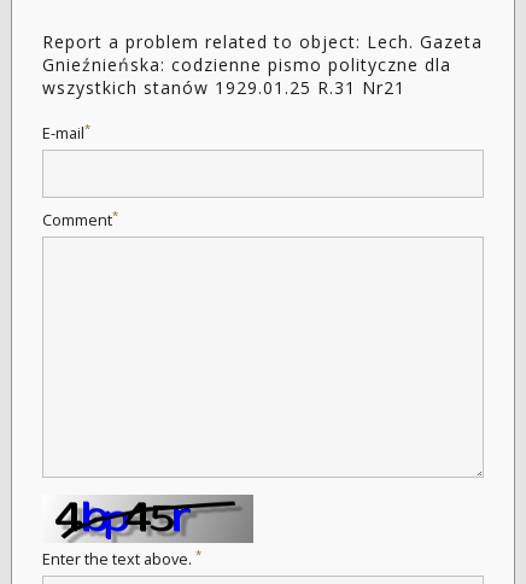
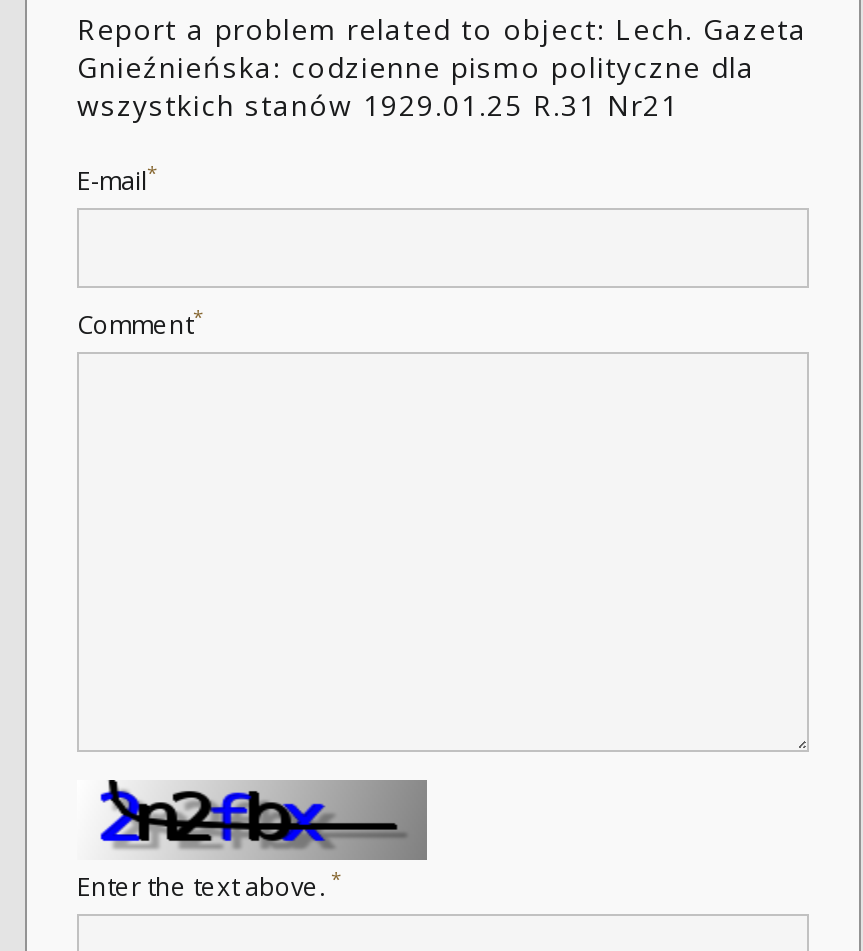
[54,495,241,543] [image] -> [99,778,403,858] [image]

